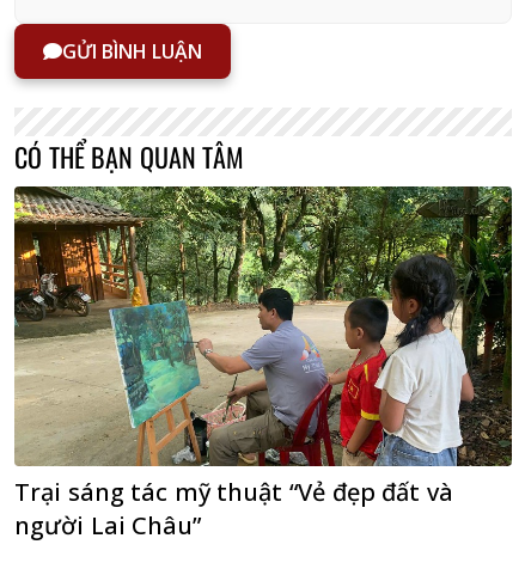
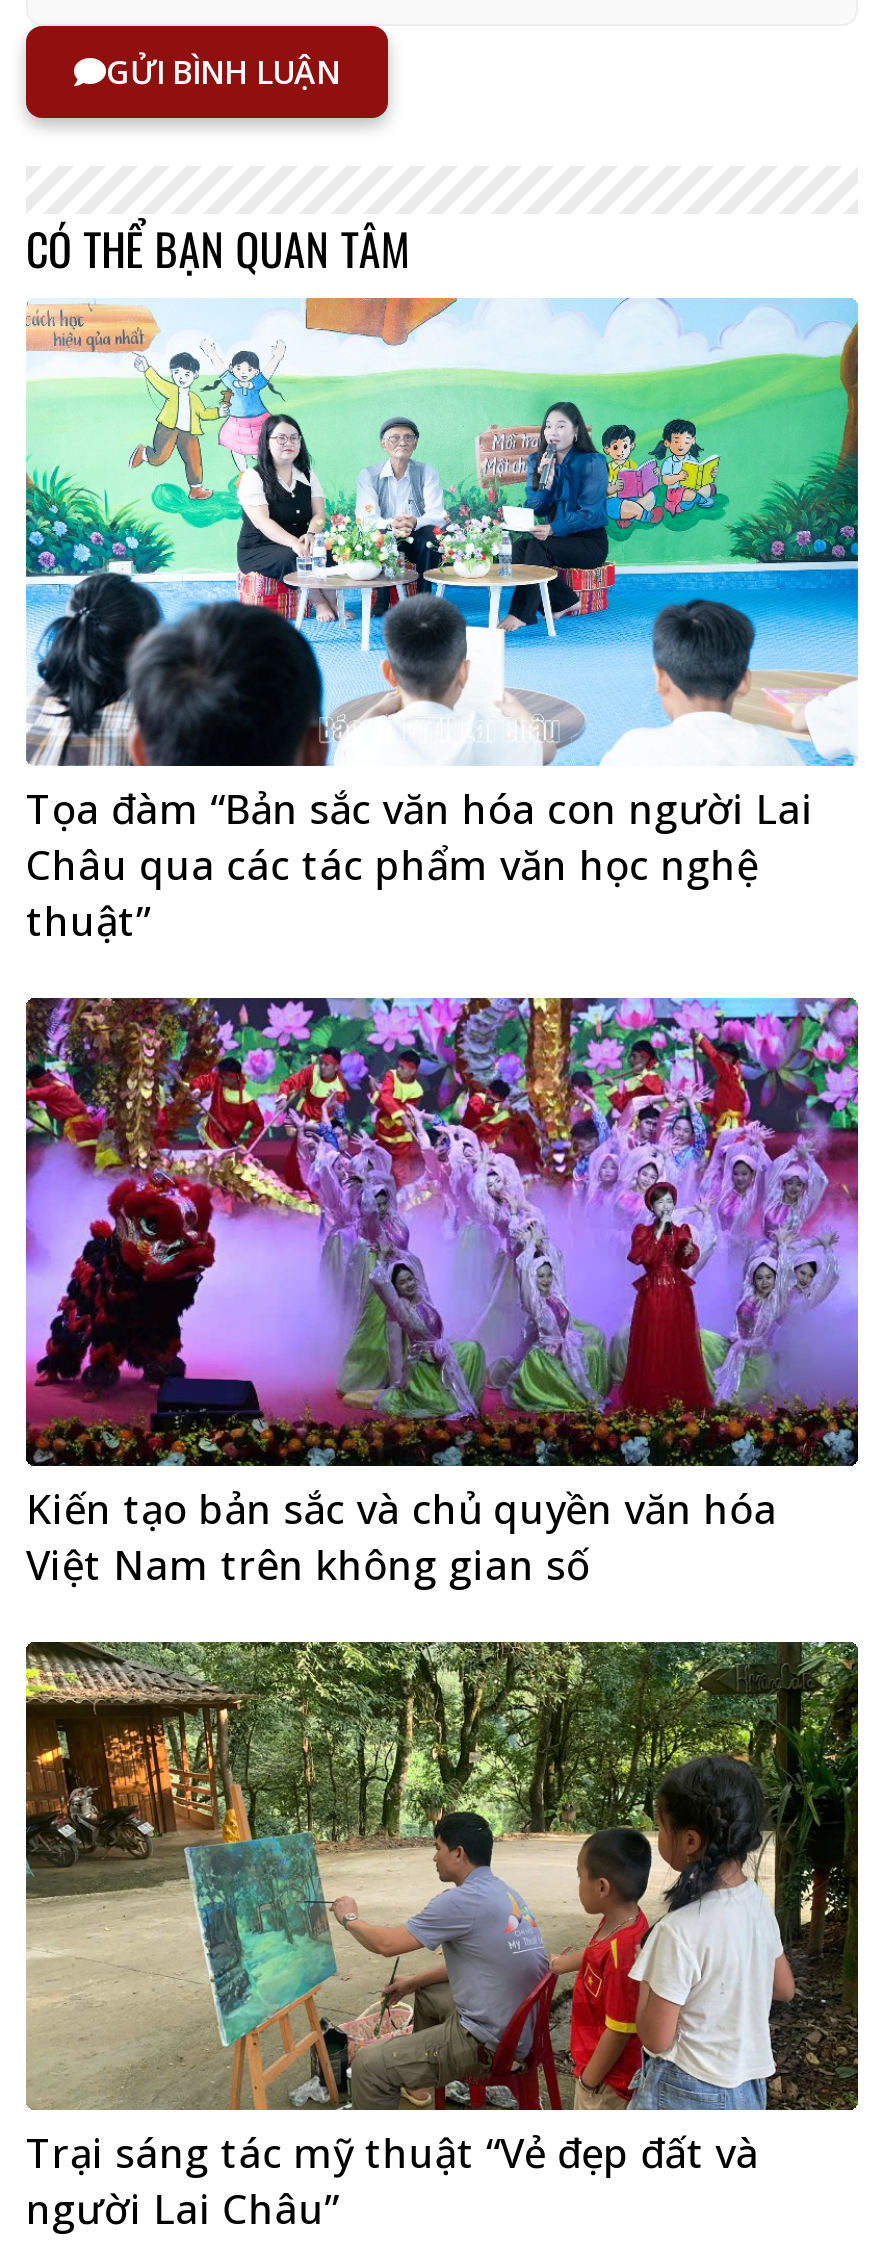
none -> [24,296,860,948] [image] | Tọa đàm “Bản sắc văn hóa con người Lai | Châu qua các tác phẩm văn học nghệ | thuật”
none -> [24,996,860,1592] [image] | Kiến tạo bản sắc và chủ quyền văn hóa | Việt Nam trên không gian số

